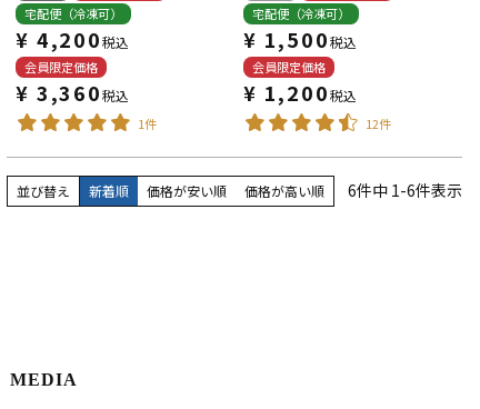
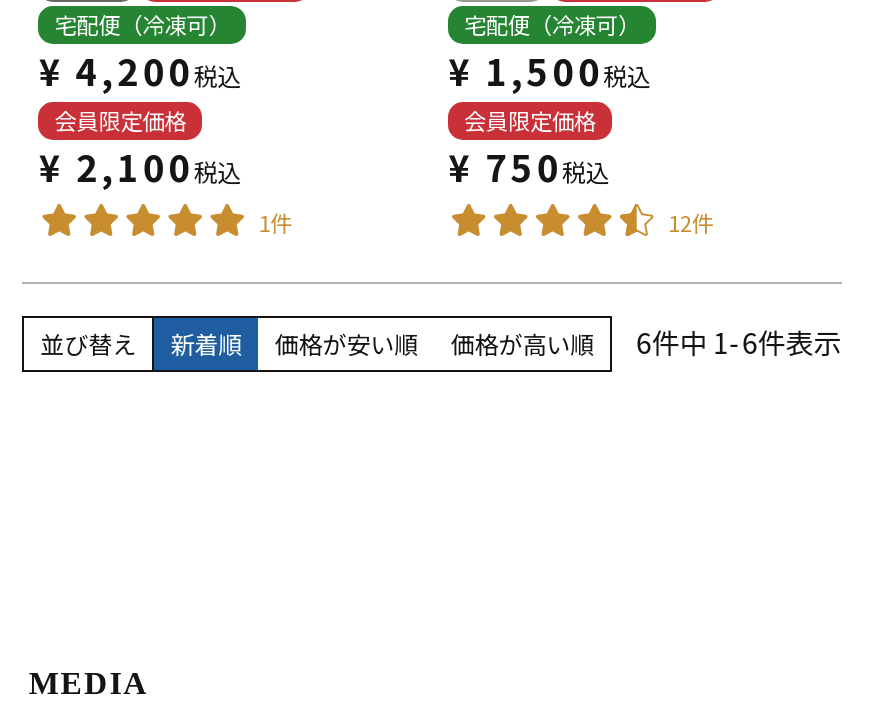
[16,78,129,107] ¥ 3,360税込 -> [38,140,242,192] ¥ 2,100税込
[243,78,356,107] ¥ 1,200税込 -> [448,140,610,192] ¥ 750税込

